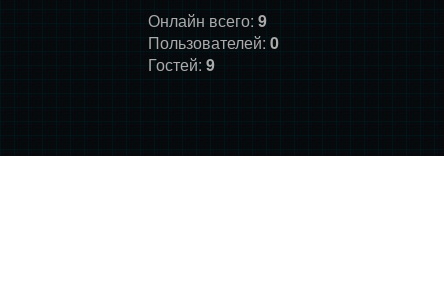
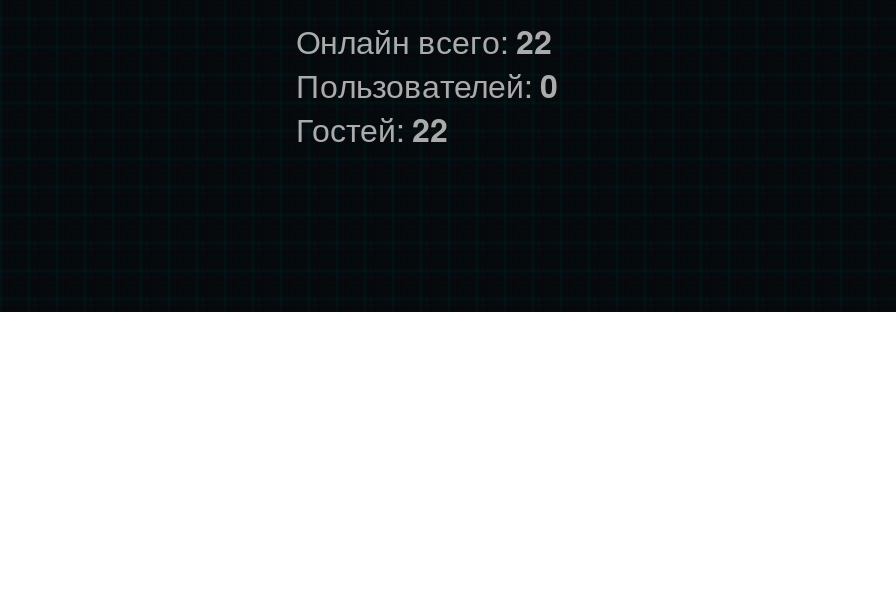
[148,9,267,32] Онлайн всего: 9 -> [296,18,552,64] Онлайн всего: 22
[148,53,215,76] Гостей: 9 -> [296,106,448,152] Гостей: 22

